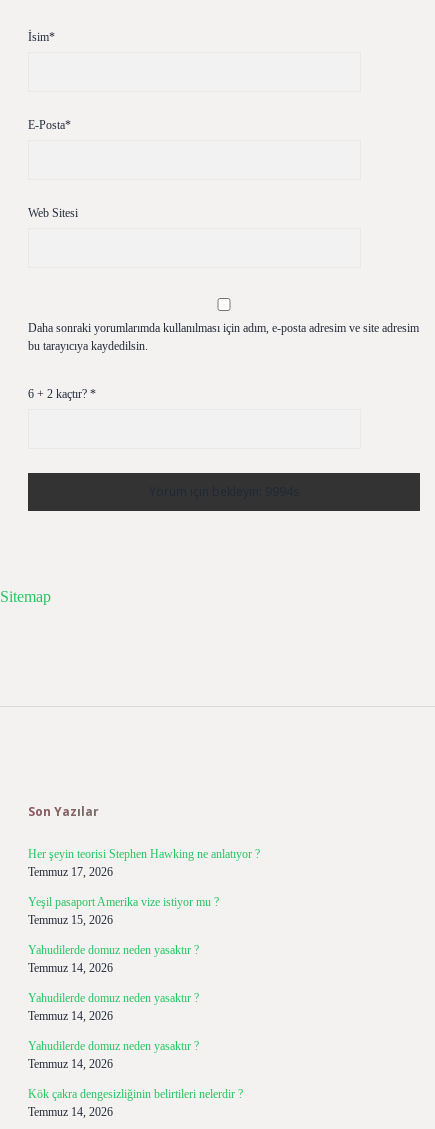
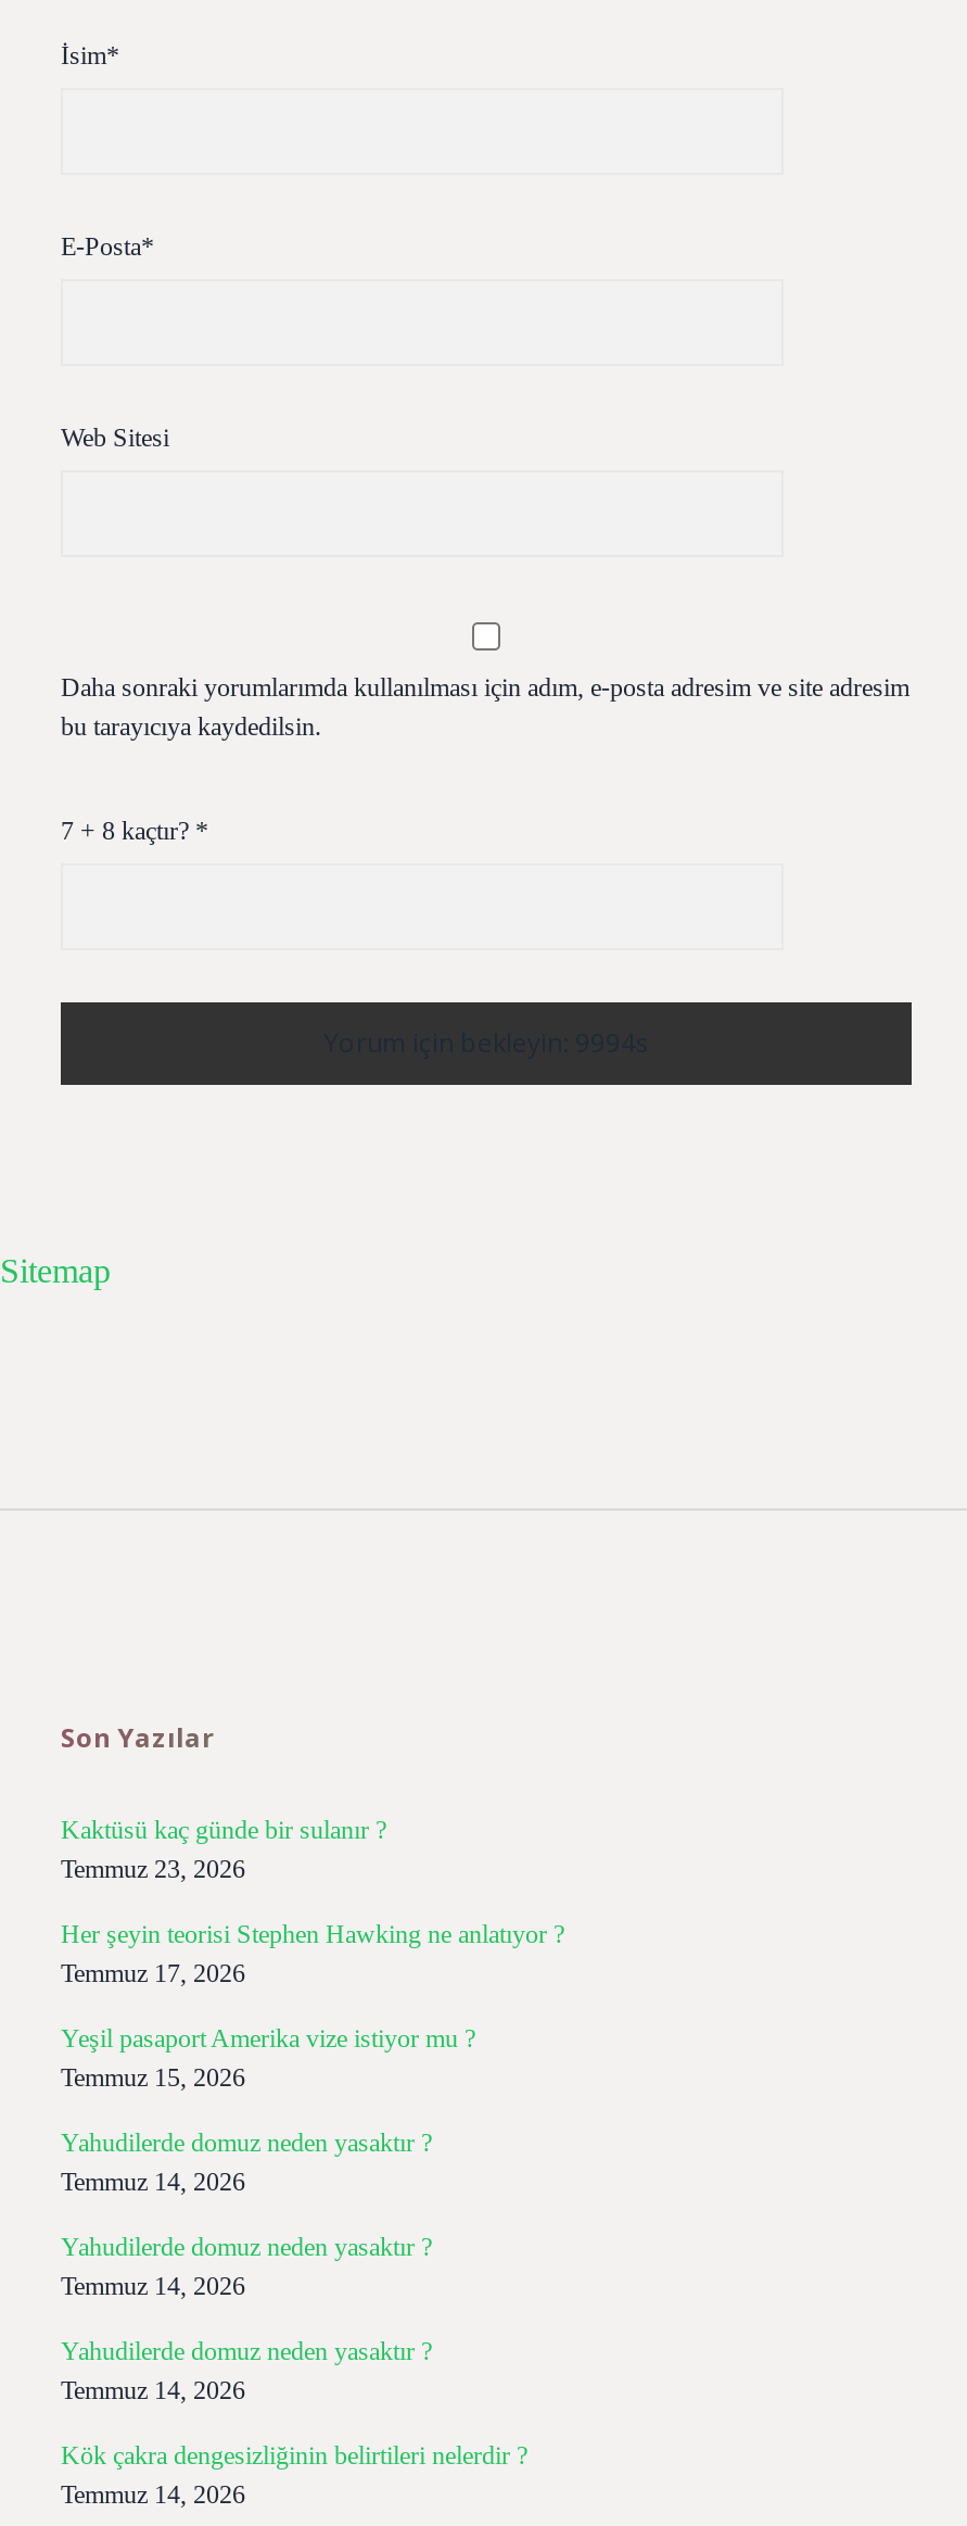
[28,387,96,401] 6 + 2 kaçtır? * -> [61,816,208,846] 7 + 8 kaçtır? *
none -> [61,1815,386,1884] Kaktüsü kaç günde bir sulanır ? | Temmuz 23, 2026

